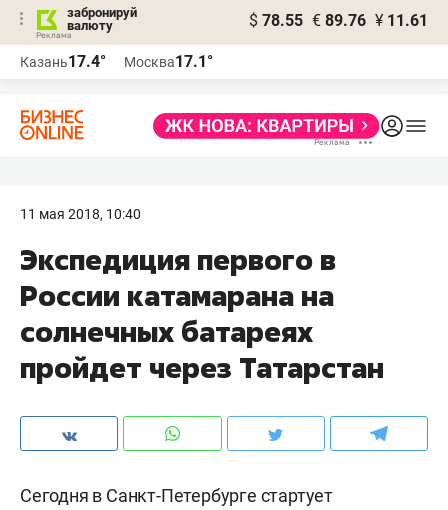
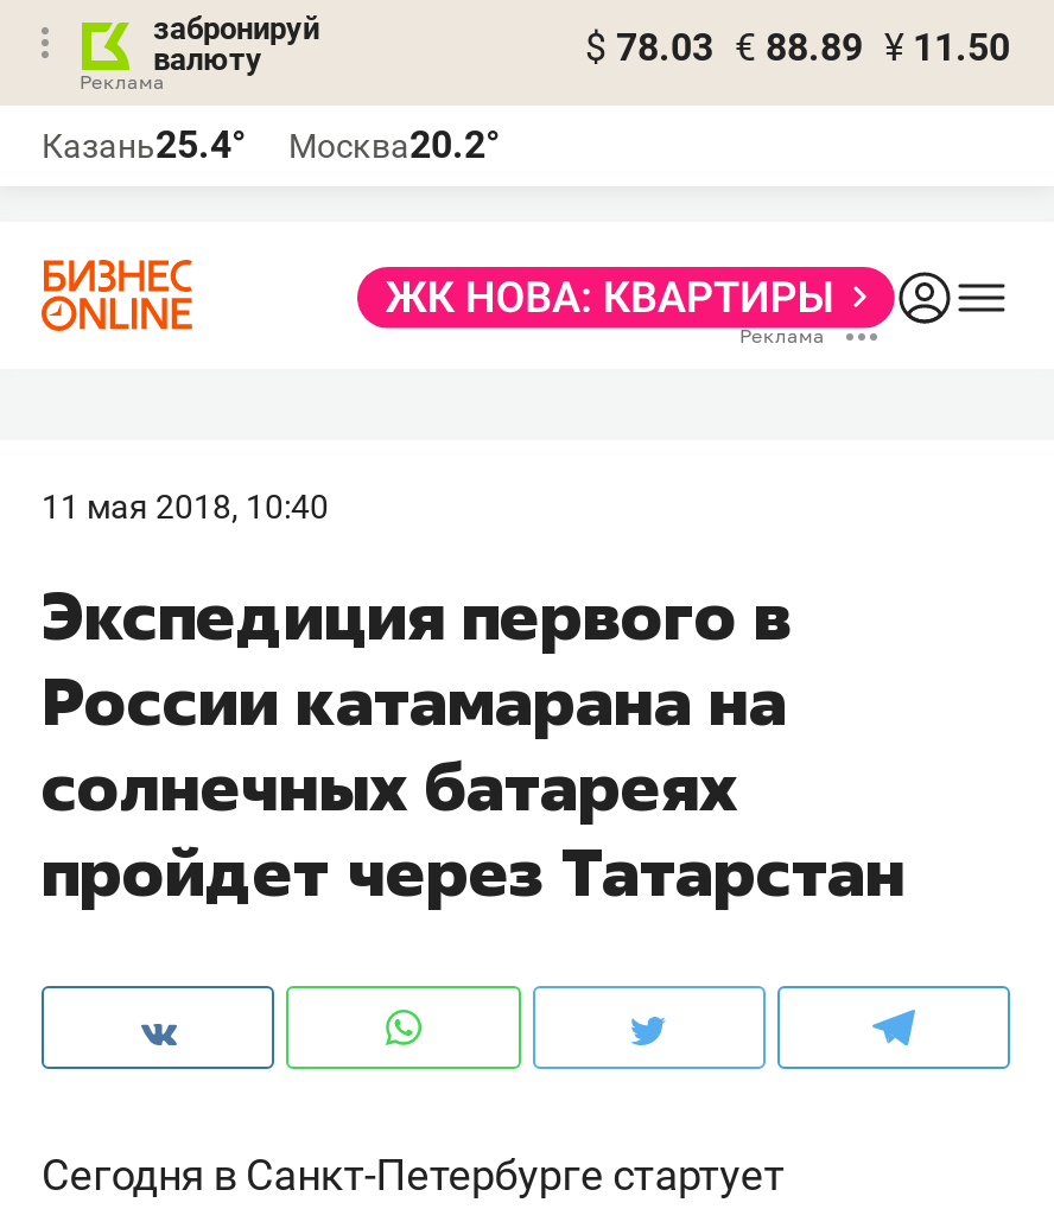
[249,11,428,30] $ 78.55 € 89.76 ¥ 11.61 -> [585,25,1010,70] $ 78.03 € 88.89 ¥ 11.50
[20,52,106,71] Казань17.4° -> [42,122,246,167] Казань25.4°
[124,52,213,71] Москва17.1° -> [288,122,500,167] Москва20.2°

